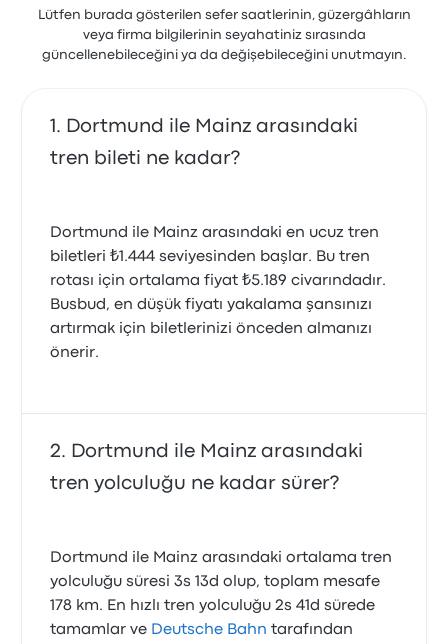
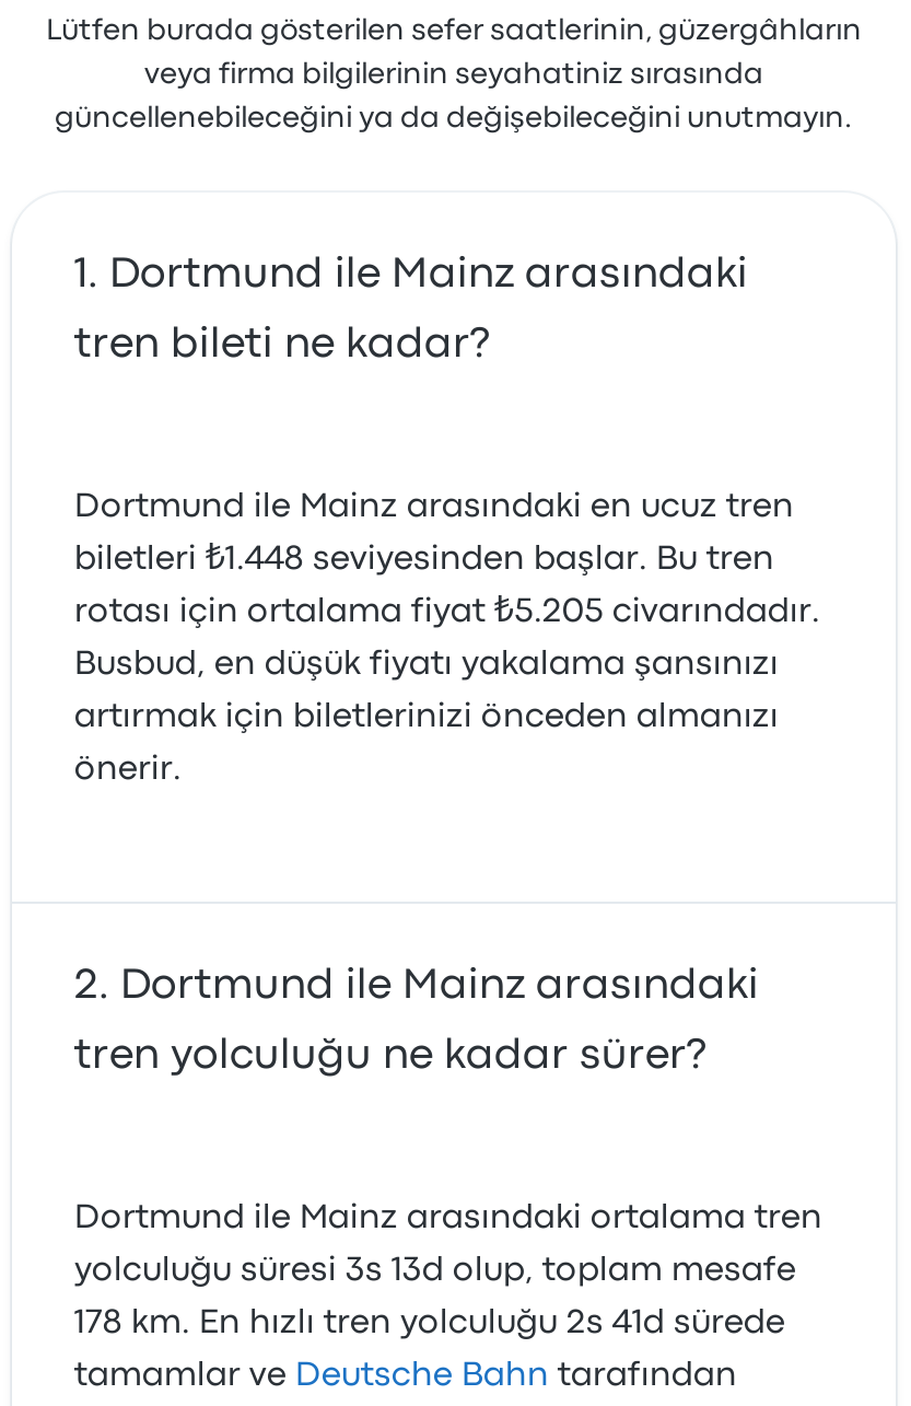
[50,250,370,264] biletleri ₺1.444 seviyesinden başlar. Bu tren -> [74,545,774,576] biletleri ₺1.448 seviyesinden başlar. Bu tren
[50,274,386,288] rotası için ortalama fiyat ₺5.189 civarındadır. -> [74,597,820,628] rotası için ortalama fiyat ₺5.205 civarındadır.

